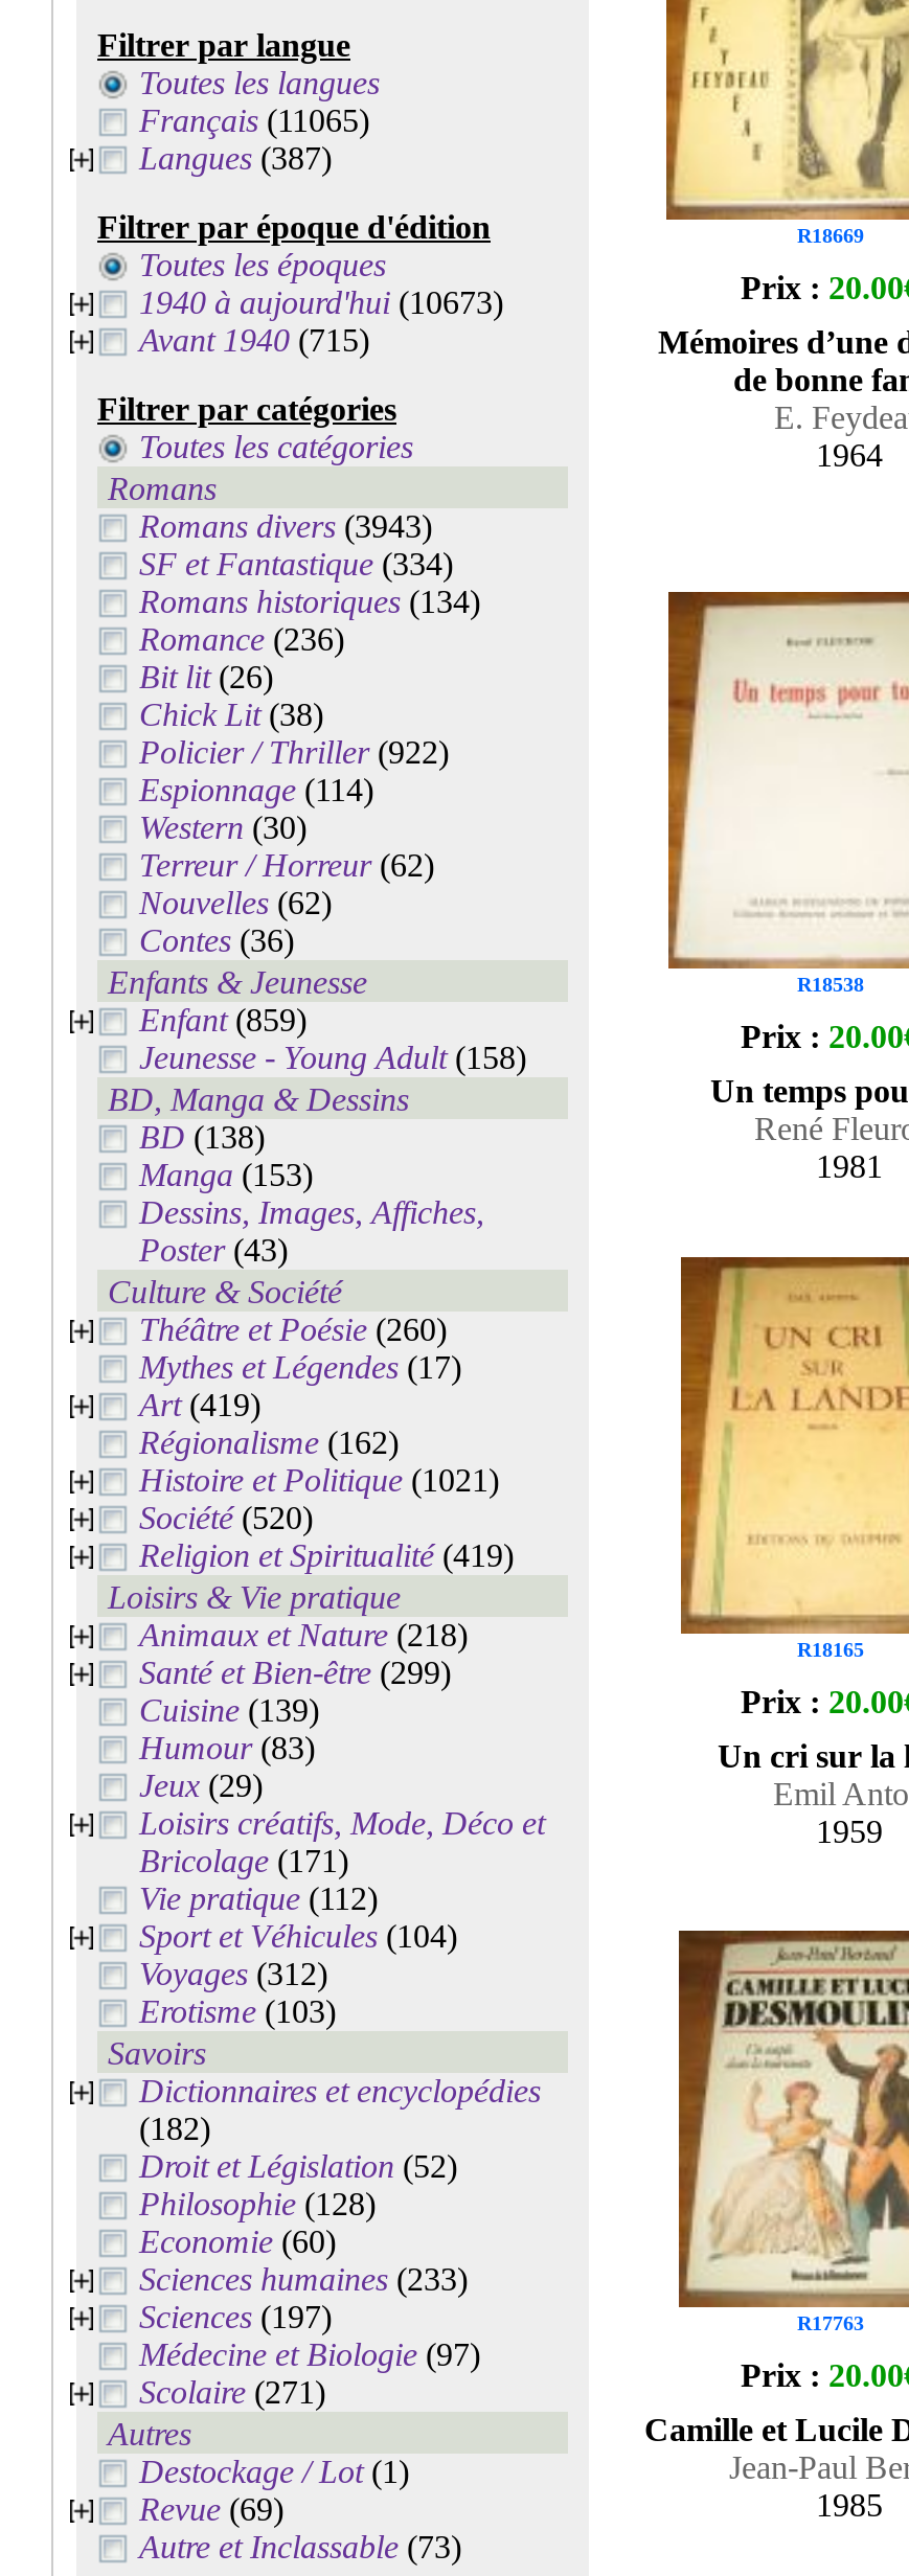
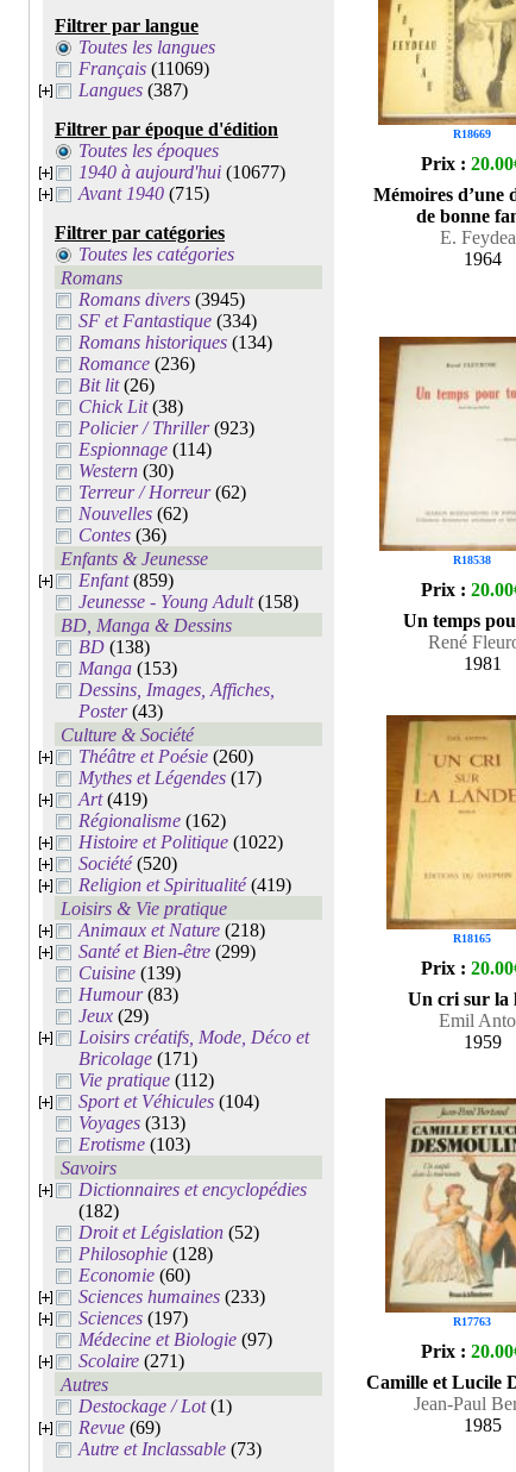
[139,102,369,138] Français (11065) -> [78,58,209,79] Français (11069)
[139,284,503,320] 1940 à aujourd'hui (10673) -> [78,162,285,182] 1940 à aujourd'hui (10677)
[139,508,432,544] Romans divers (3943) -> [78,289,245,309] Romans divers (3945)
[139,734,449,770] Policier / Thriller (922) -> [78,418,254,438] Policier / Thriller (923)
[139,1462,499,1498] Histoire et Politique (1021) -> [78,832,283,852] Histoire et Politique (1022)
[139,1956,327,1991] Voyages (312) -> [78,1113,185,1133] Voyages (313)

